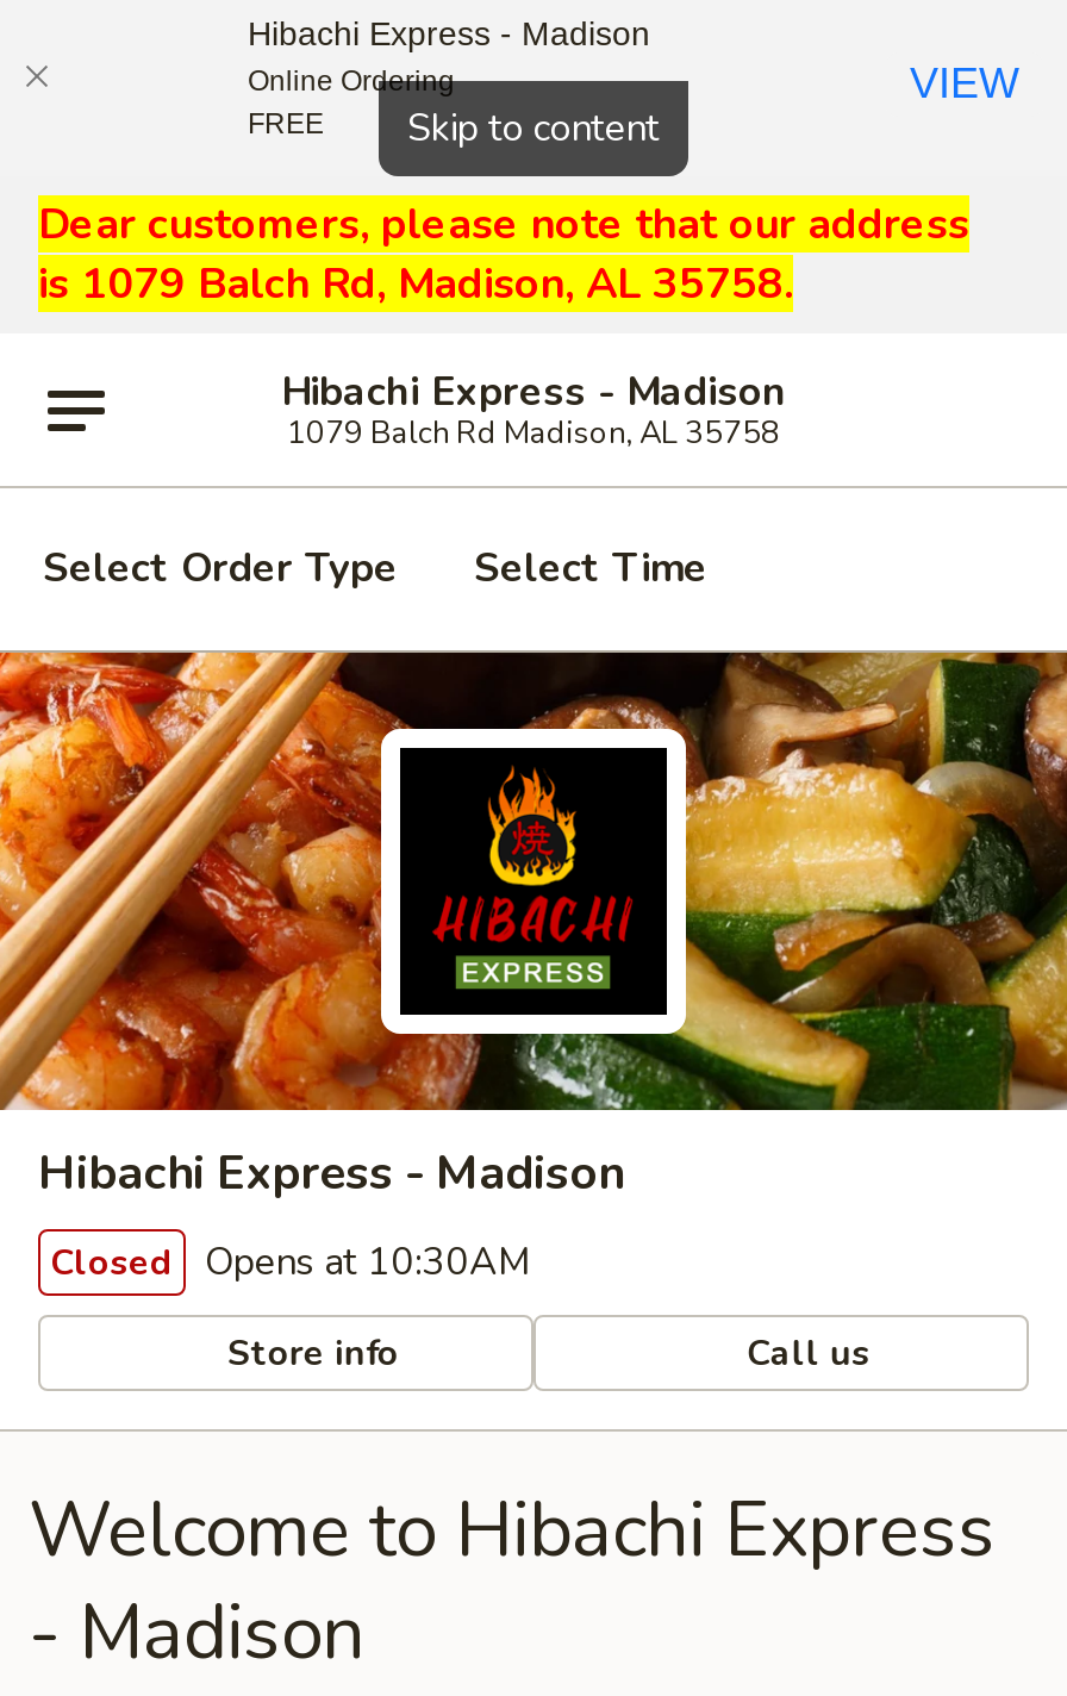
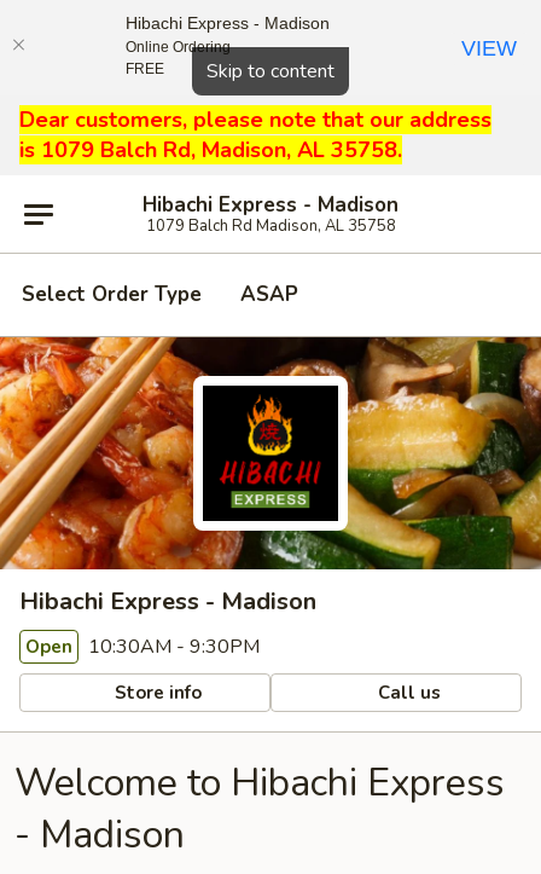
[474,541,707,596] Select Time -> [240,280,298,308] ASAP
[50,1236,531,1289] Closed Opens at 10:30AM -> [25,633,260,660] Open 10:30AM - 9:30PM

